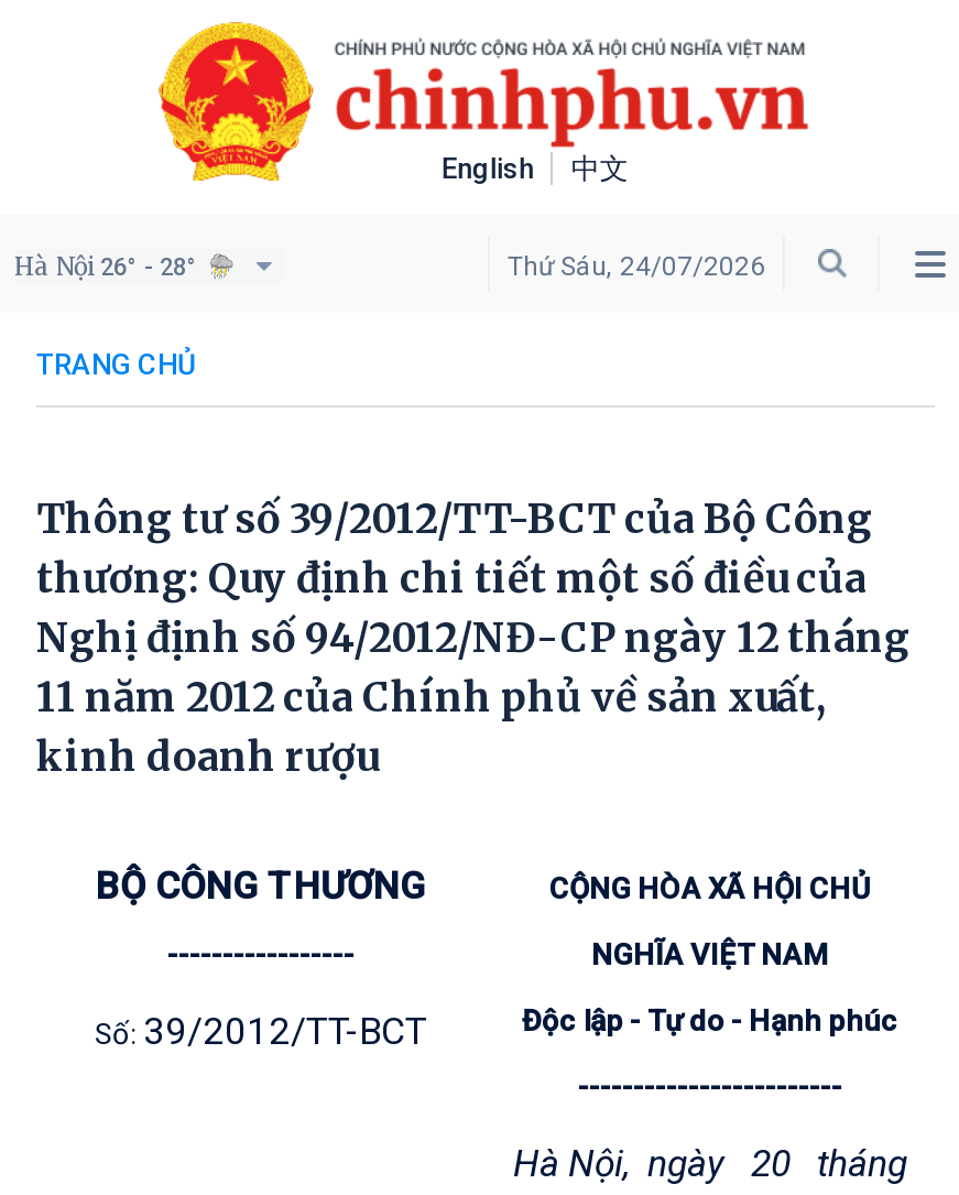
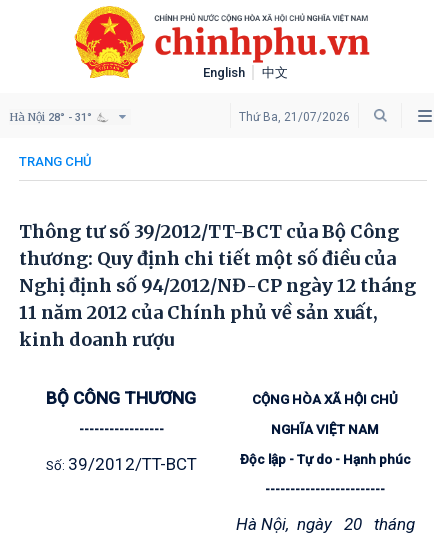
[14,251,197,282] Hà Nội 26° - 28° -> [9,110,92,124] Hà Nội 28° - 31°
[508,251,765,282] Thứ Sáu, 24/07/2026 -> [239,110,350,124] Thứ Ba, 21/07/2026

